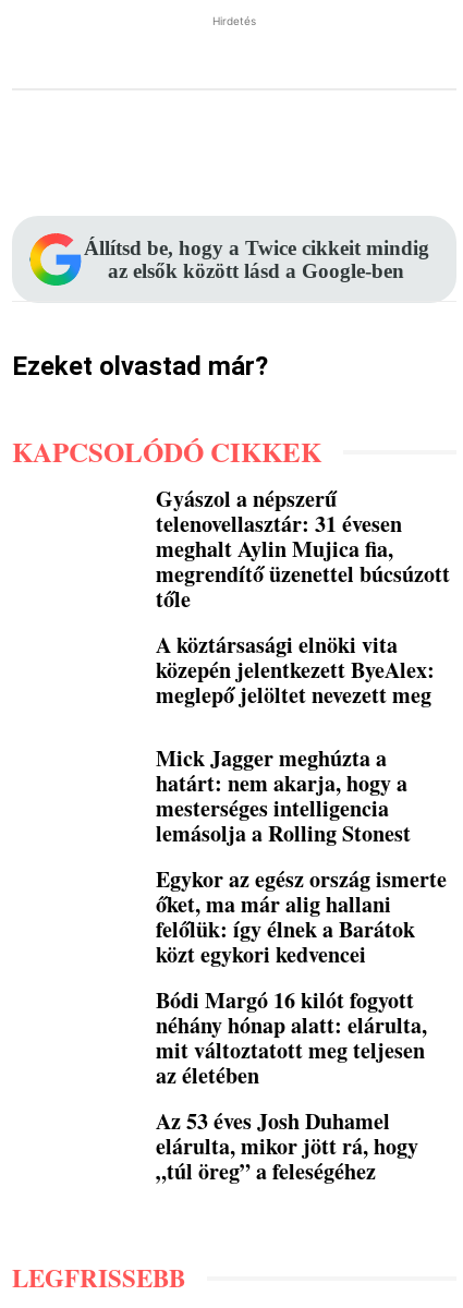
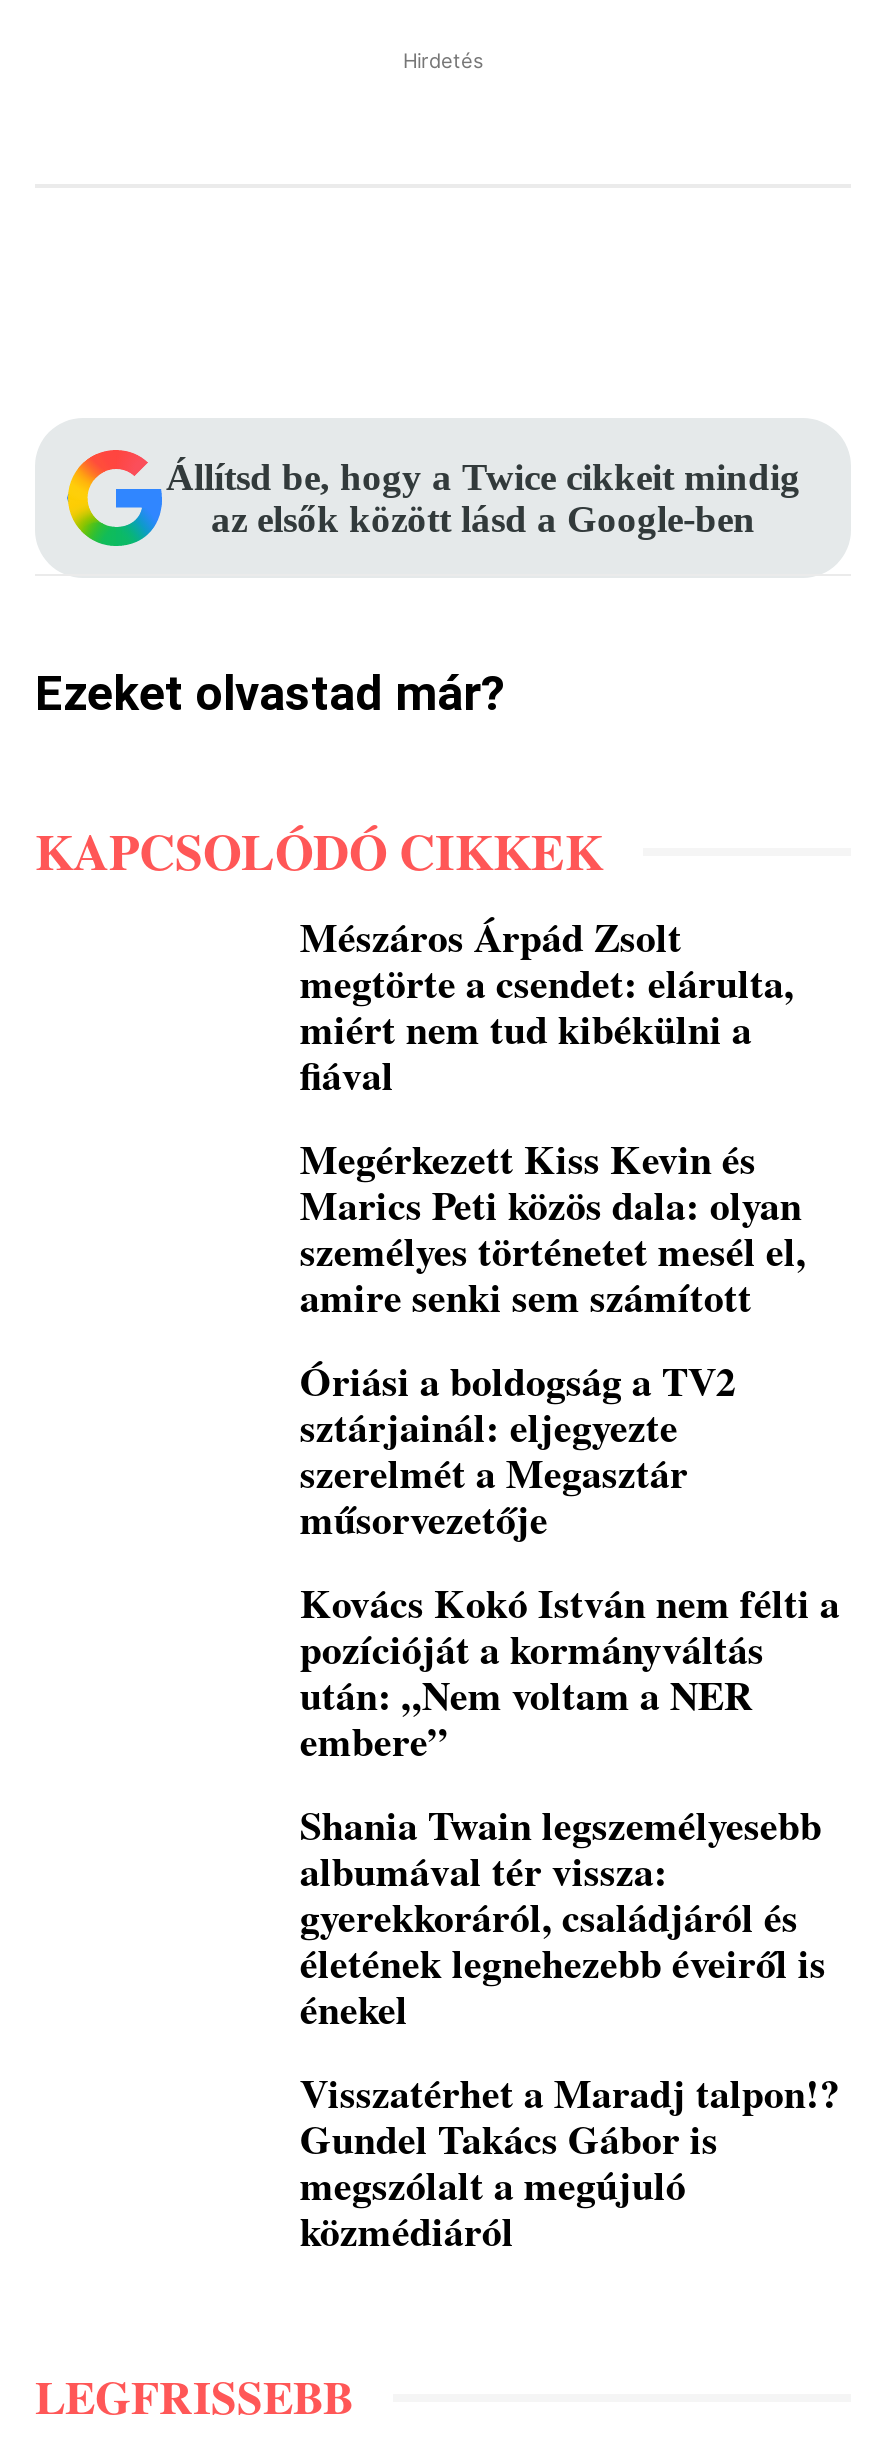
[156,483,450,1187] Gyászol a népszerű | telenovellasztár: 31 évesen | meghalt Aylin Mujica fia, | megrendítő üzenettel búcsúzott | tőle | A köztársasági elnöki vita | közepén jelentkezett ByeAlex: | meglepő jelöltet nevezett meg | Mick Jagger meghúzta a | határt: nem akarja, hogy a | mesterséges intelligencia | lemásolja a Rolling Stonest | Egykor az egész ország ismerte | őket, ma már alig hallani | felőlük: így élnek a Barátok | közt egykori kedvencei | Bódi Margó 16 kilót fogyott | néhány hónap alatt: elárulta, | mit változtatott meg teljesen | az életében | Az 53 éves Josh Duhamel | elárulta, mikor jött rá, hogy | „túl öreg” a feleségéhez -> [300,908,840,2260] Mészáros Árpád Zsolt | megtörte a csendet: elárulta, | miért nem tud kibékülni a | fiával | Megérkezett Kiss Kevin és | Marics Peti közös dala: olyan | személyes történetet mesél el, | amire senki sem számított | Óriási a boldogság a TV2 | sztárjainál: eljegyezte | szerelmét a Megasztár | műsorvezetője | Kovács Kokó István nem félti a | pozícióját a kormányváltás | után: „Nem voltam a NER | embere” | Shania Twain legszemélyesebb | albumával tér vissza: | gyerekkoráról, családjáról és | életének legnehezebb éveiről is | énekel | Visszatérhet a Maradj talpon!? | Gundel Takács Gábor is | megszólalt a megújuló | közmédiáról

